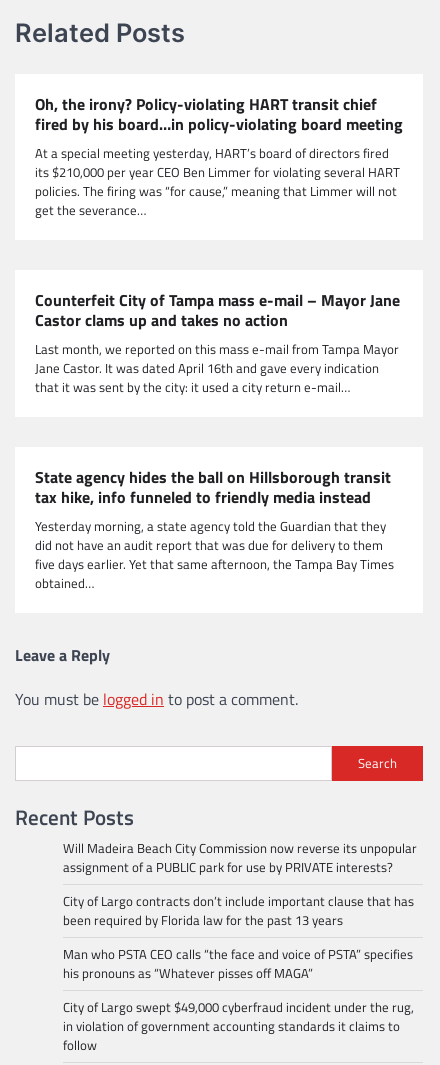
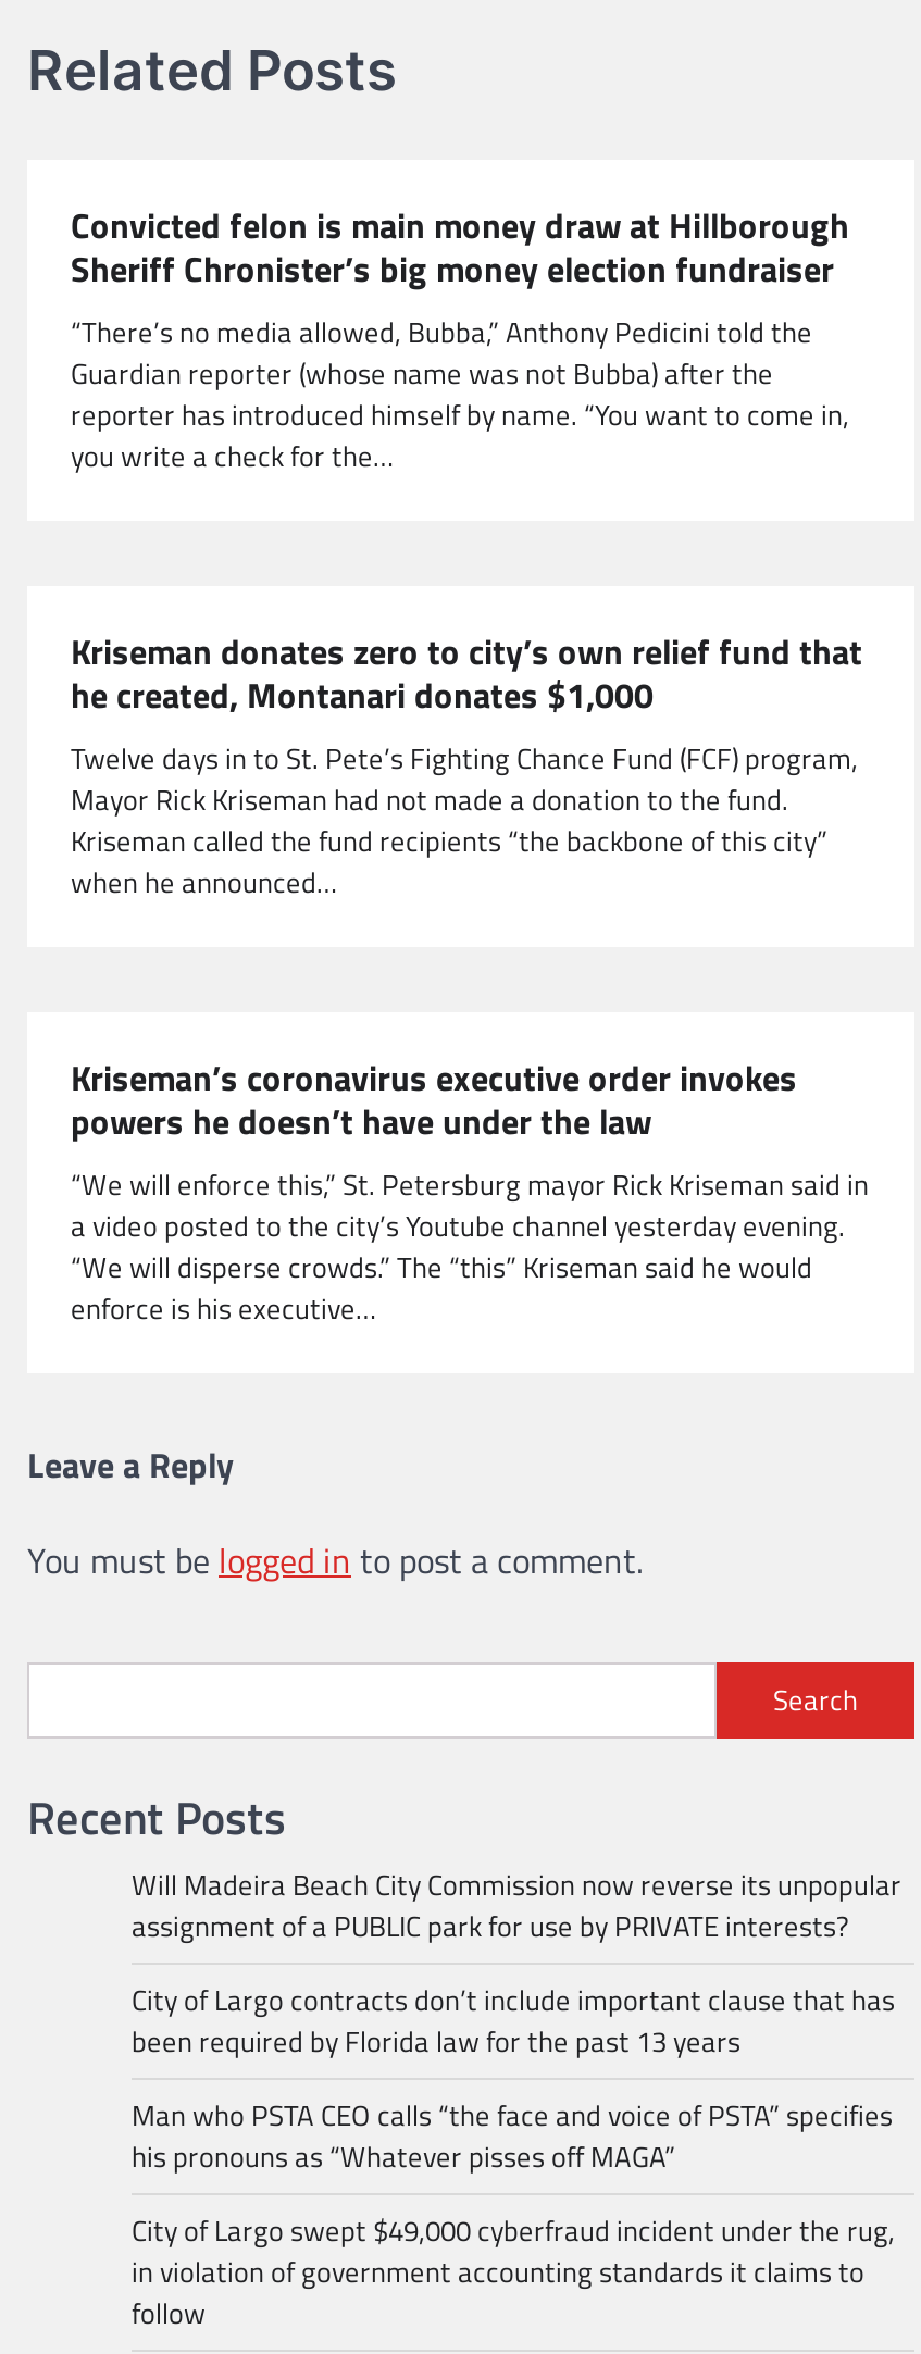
[35,92,403,220] Oh, the irony? Policy-violating HART transit chief | fired by his board…in policy-violating board meeting | At a special meeting yesterday, HART’s board of directors fired | its $210,000 per year CEO Ben Limmer for violating several HART | policies. The firing was “for cause,” meaning that Limmer will not | get the severance… -> [71,199,849,477] Convicted felon is main money draw at Hillborough | Sheriff Chronister’s big money election fundraiser | “There’s no media allowed, Bubba,” Anthony Pedicini told the | Guardian reporter (whose name was not Bubba) after the | reporter has introduced himself by name. “You want to come in, | you write a check for the…
[35,288,400,397] Counterfeit City of Tampa mass e-mail – Mayor Jane | Castor clams up and takes no action | Last month, we reported on this mass e-mail from Tampa Mayor | Jane Castor. It was dated April 16th and gave every indication | that it was sent by the city: it used a city return e-mail… -> [71,625,862,903] Kriseman donates zero to city’s own relief fund that | he created, Montanari donates $1,000 | Twelve days in to St. Pete’s Fighting Chance Fund (FCF) program, | Mayor Rick Kriseman had not made a donation to the fund. | Kriseman called the fund recipients “the backbone of this city” | when he announced…
[35,465,394,593] State agency hides the ball on Hillsborough transit | tax hike, info funneled to friendly media instead | Yesterday morning, a state agency told the Guardian that they | did not have an audit report that was due for delivery to them | five days earlier. Yet that same afternoon, the Tampa Bay Times | obtained… -> [71,1051,869,1330] Kriseman’s coronavirus executive order invokes | powers he doesn’t have under the law | “We will enforce this,” St. Petersburg mayor Rick Kriseman said in | a video posted to the city’s Youtube channel yesterday evening. | “We will disperse crowds.” The “this” Kriseman said he would | enforce is his executive…

